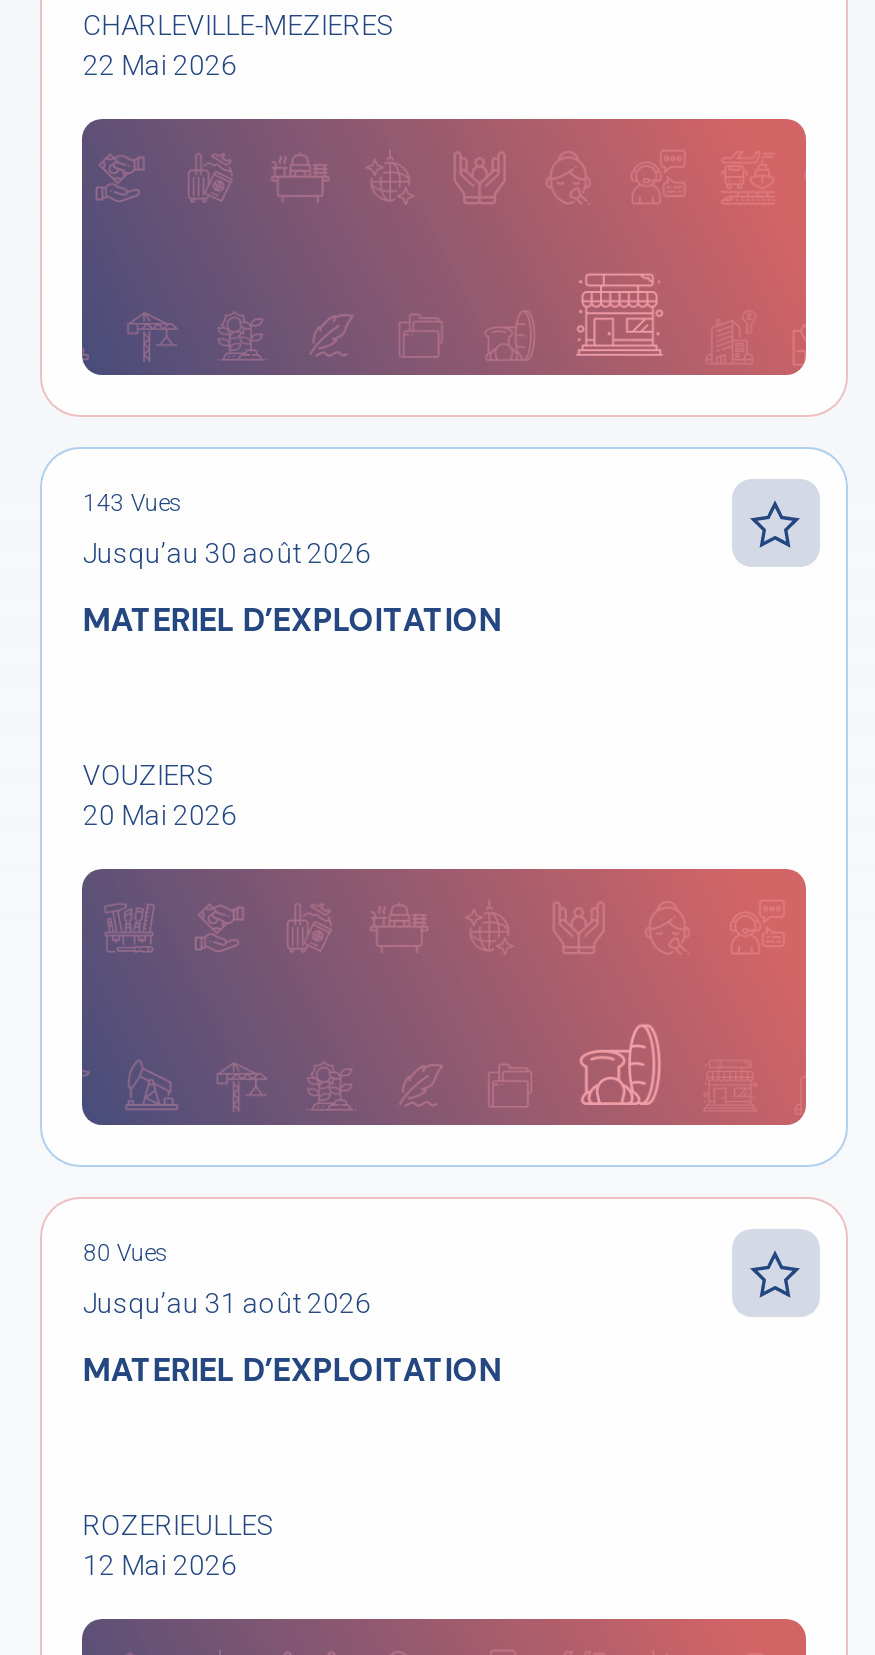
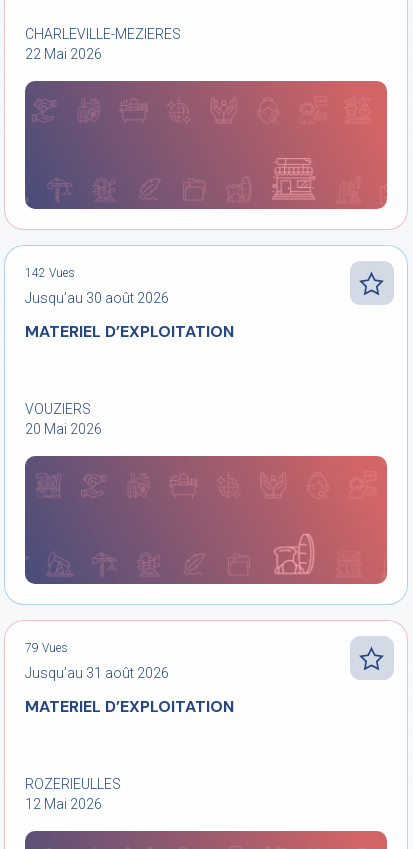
[83,489,183,517] 143 Vues -> [25,266,75,280] 142 Vues
[83,1239,169,1267] 80 Vues -> [25,641,68,655] 79 Vues

